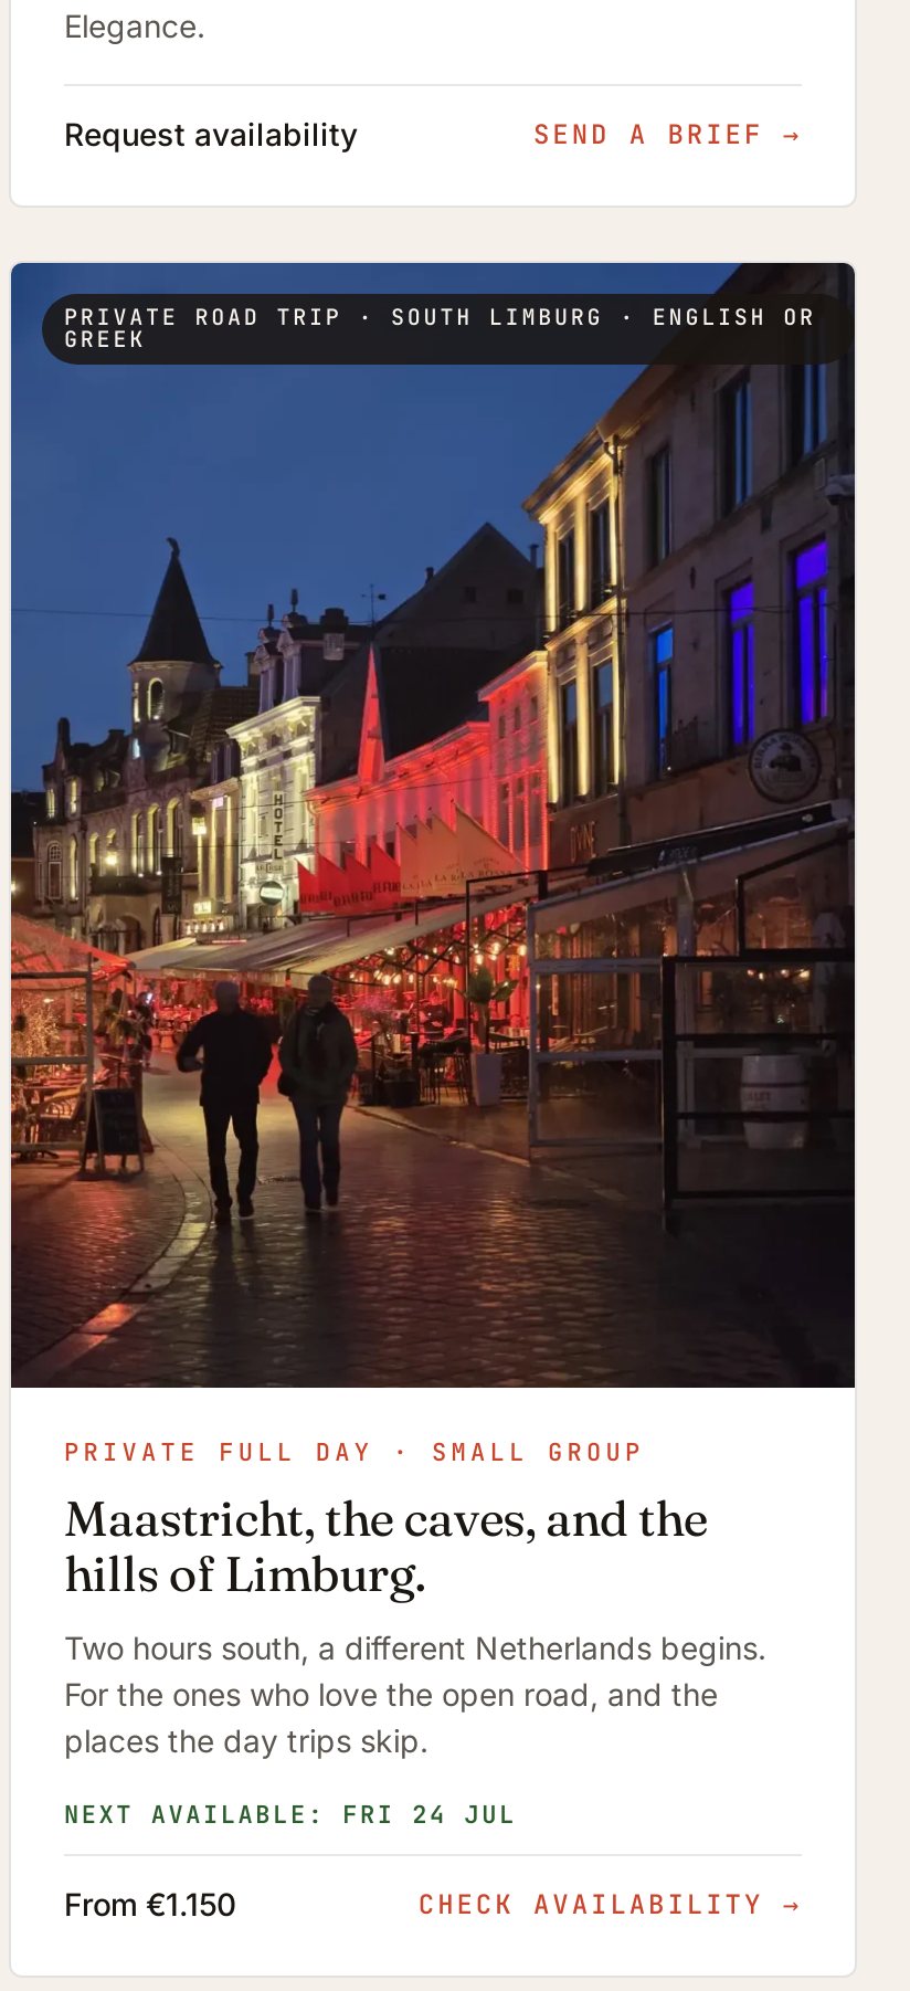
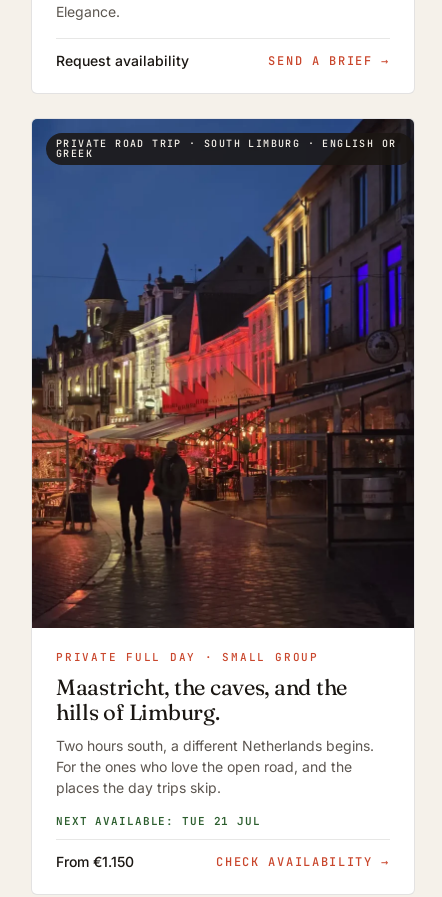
[64,1799,517,1830] NEXT AVAILABLE: FRI 24 JUL -> [56,814,261,828] NEXT AVAILABLE: TUE 21 JUL

